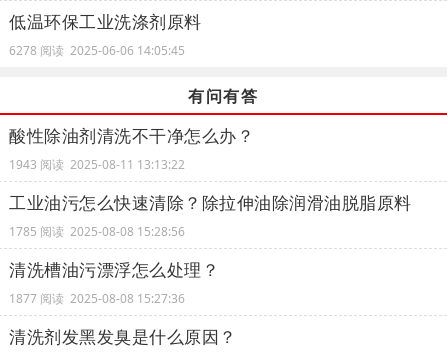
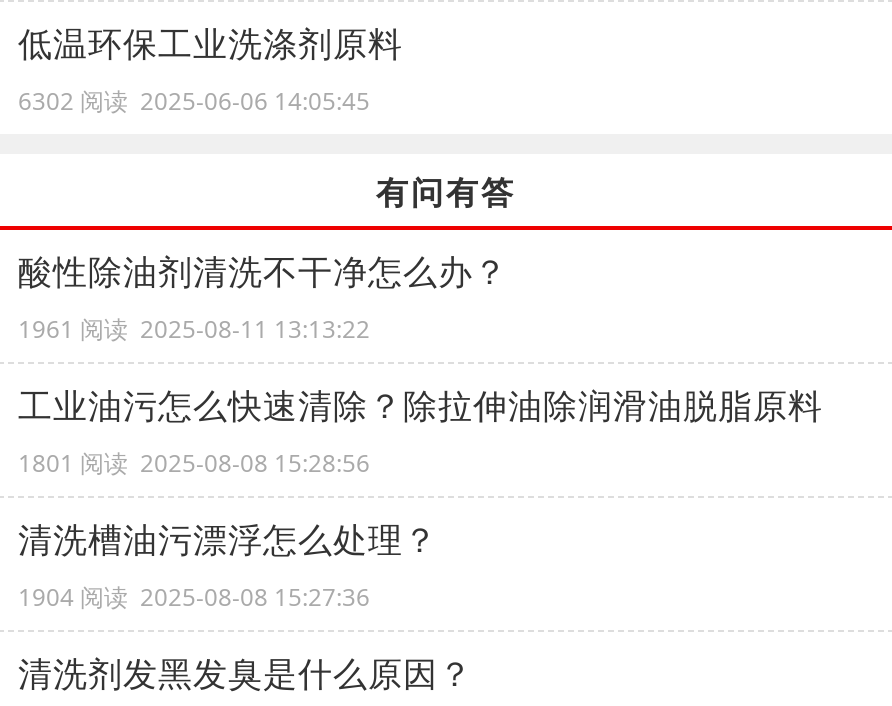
[9,42,185,59] 6278 阅读 2025-06-06 14:05:45 -> [18,84,370,118] 6302 阅读 2025-06-06 14:05:45
[9,156,185,173] 1943 阅读 2025-08-11 13:13:22 -> [18,312,370,346] 1961 阅读 2025-08-11 13:13:22
[9,223,185,240] 1785 阅读 2025-08-08 15:28:56 -> [18,446,370,480] 1801 阅读 2025-08-08 15:28:56
[9,290,185,307] 1877 阅读 2025-08-08 15:27:36 -> [18,580,370,614] 1904 阅读 2025-08-08 15:27:36

